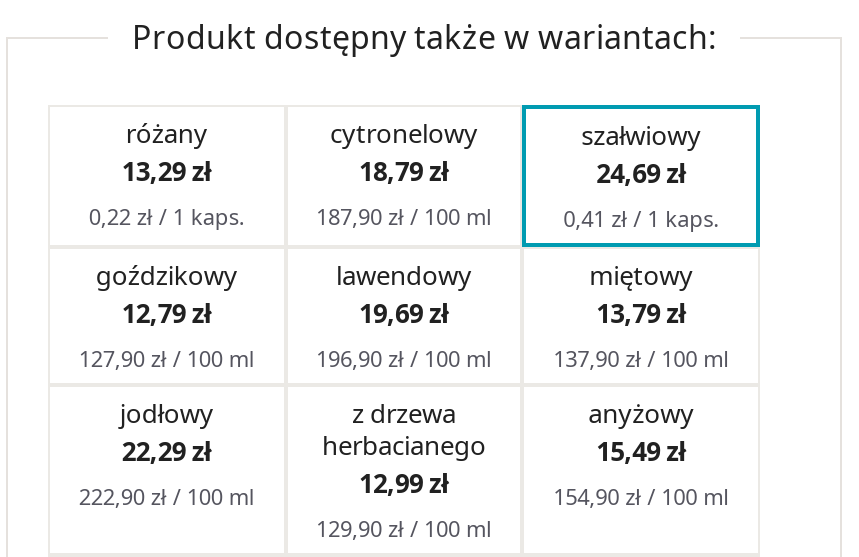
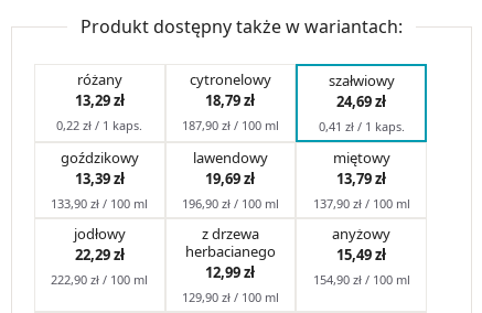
[122,294,212,330] 12,79 zł -> [75,168,124,188] 13,39 zł
[79,342,255,372] 127,90 zł / 100 ml -> [51,195,148,211] 133,90 zł / 100 ml

